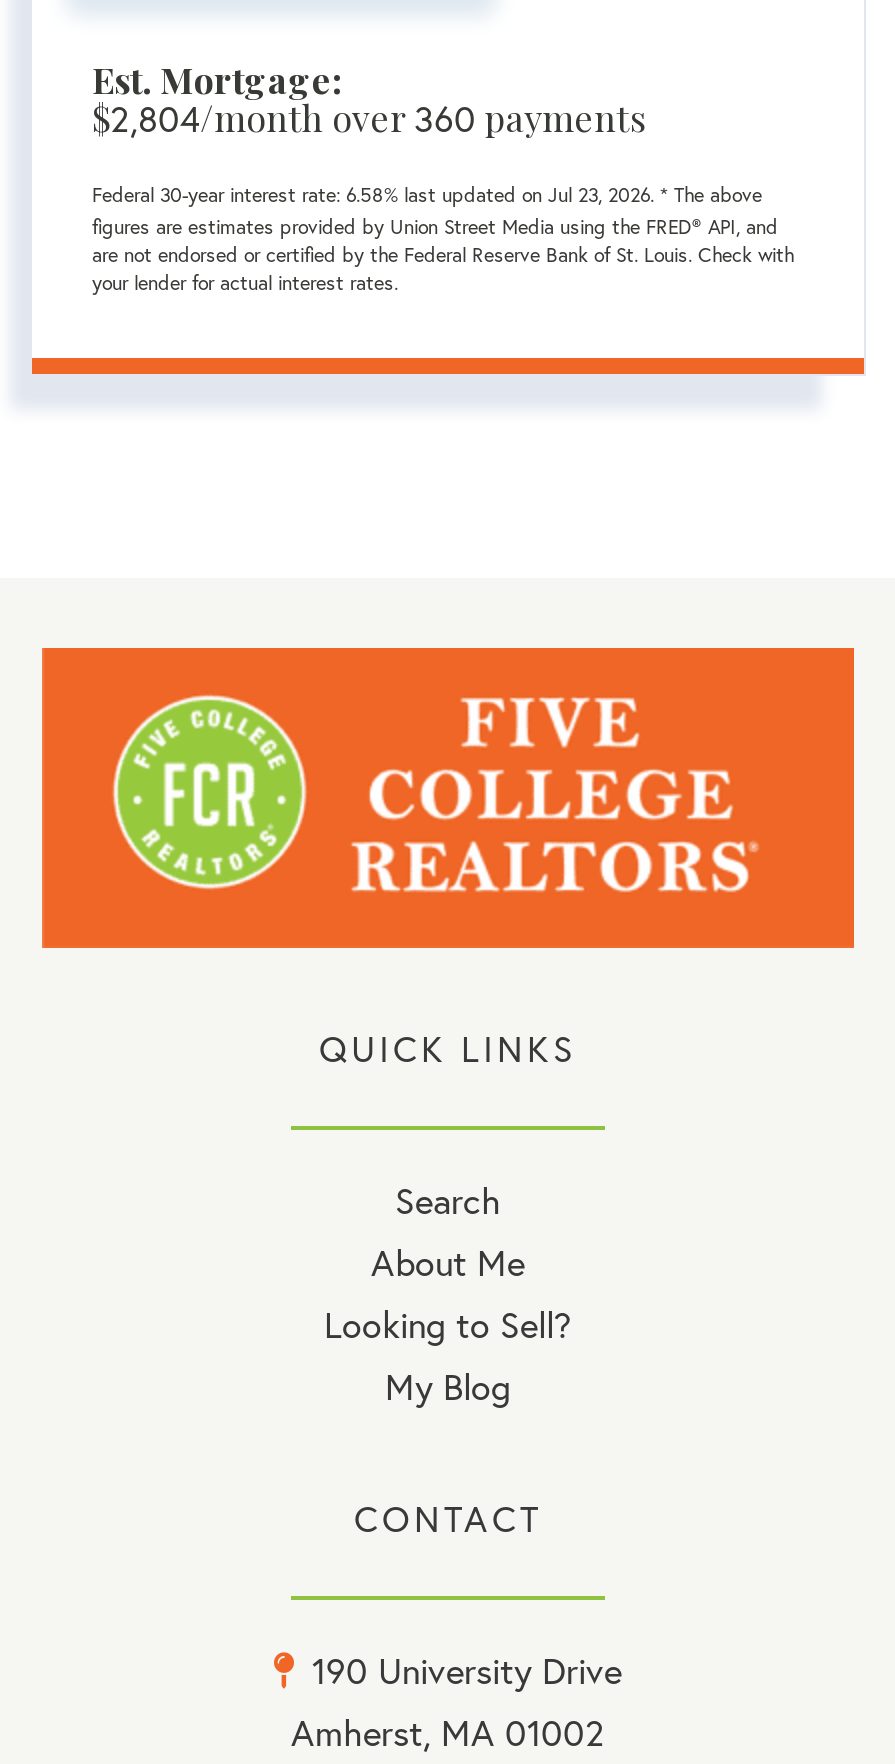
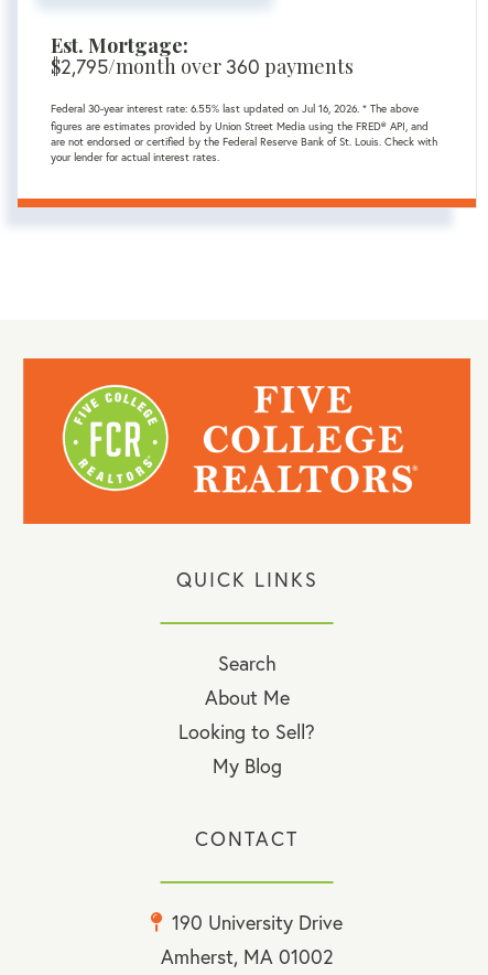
[92,93,646,141] $2,804/month over 360 payments -> [51,53,354,79] $2,795/month over 360 payments
[92,181,762,207] Federal 30-year interest rate: 6.58% last updated on Jul 23, 2026. * The above -> [51,101,419,115] Federal 30-year interest rate: 6.55% last updated on Jul 16, 2026. * The above

